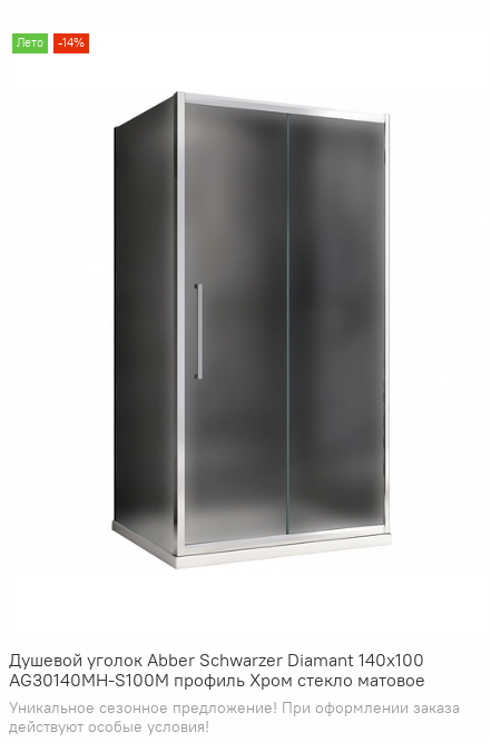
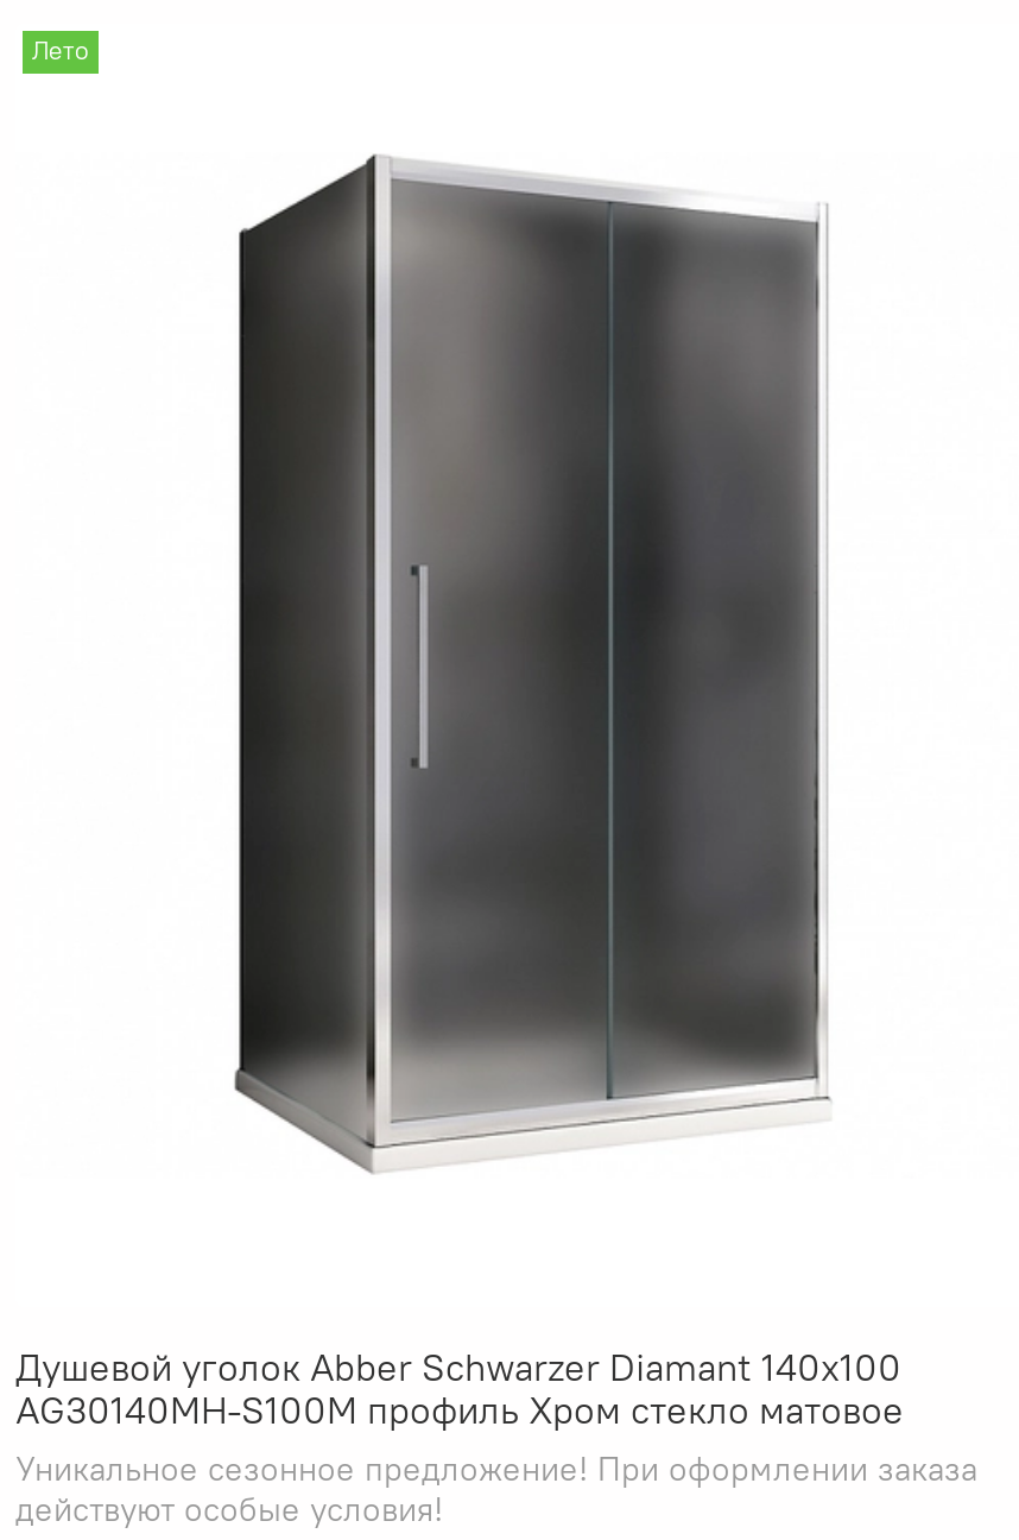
[58,35,84,51] -14% -> none

